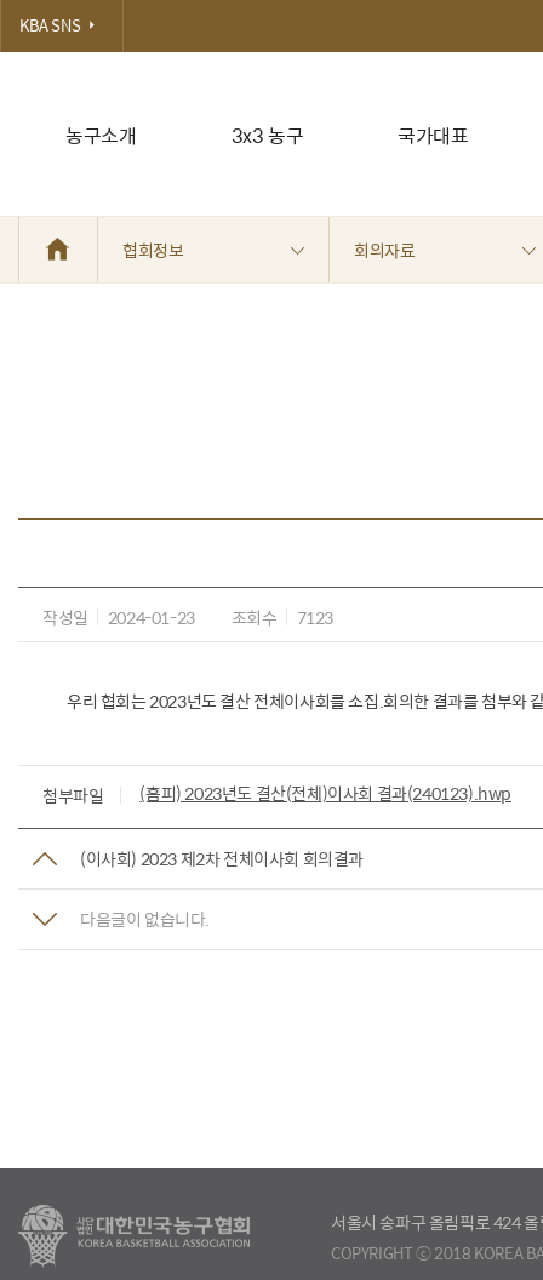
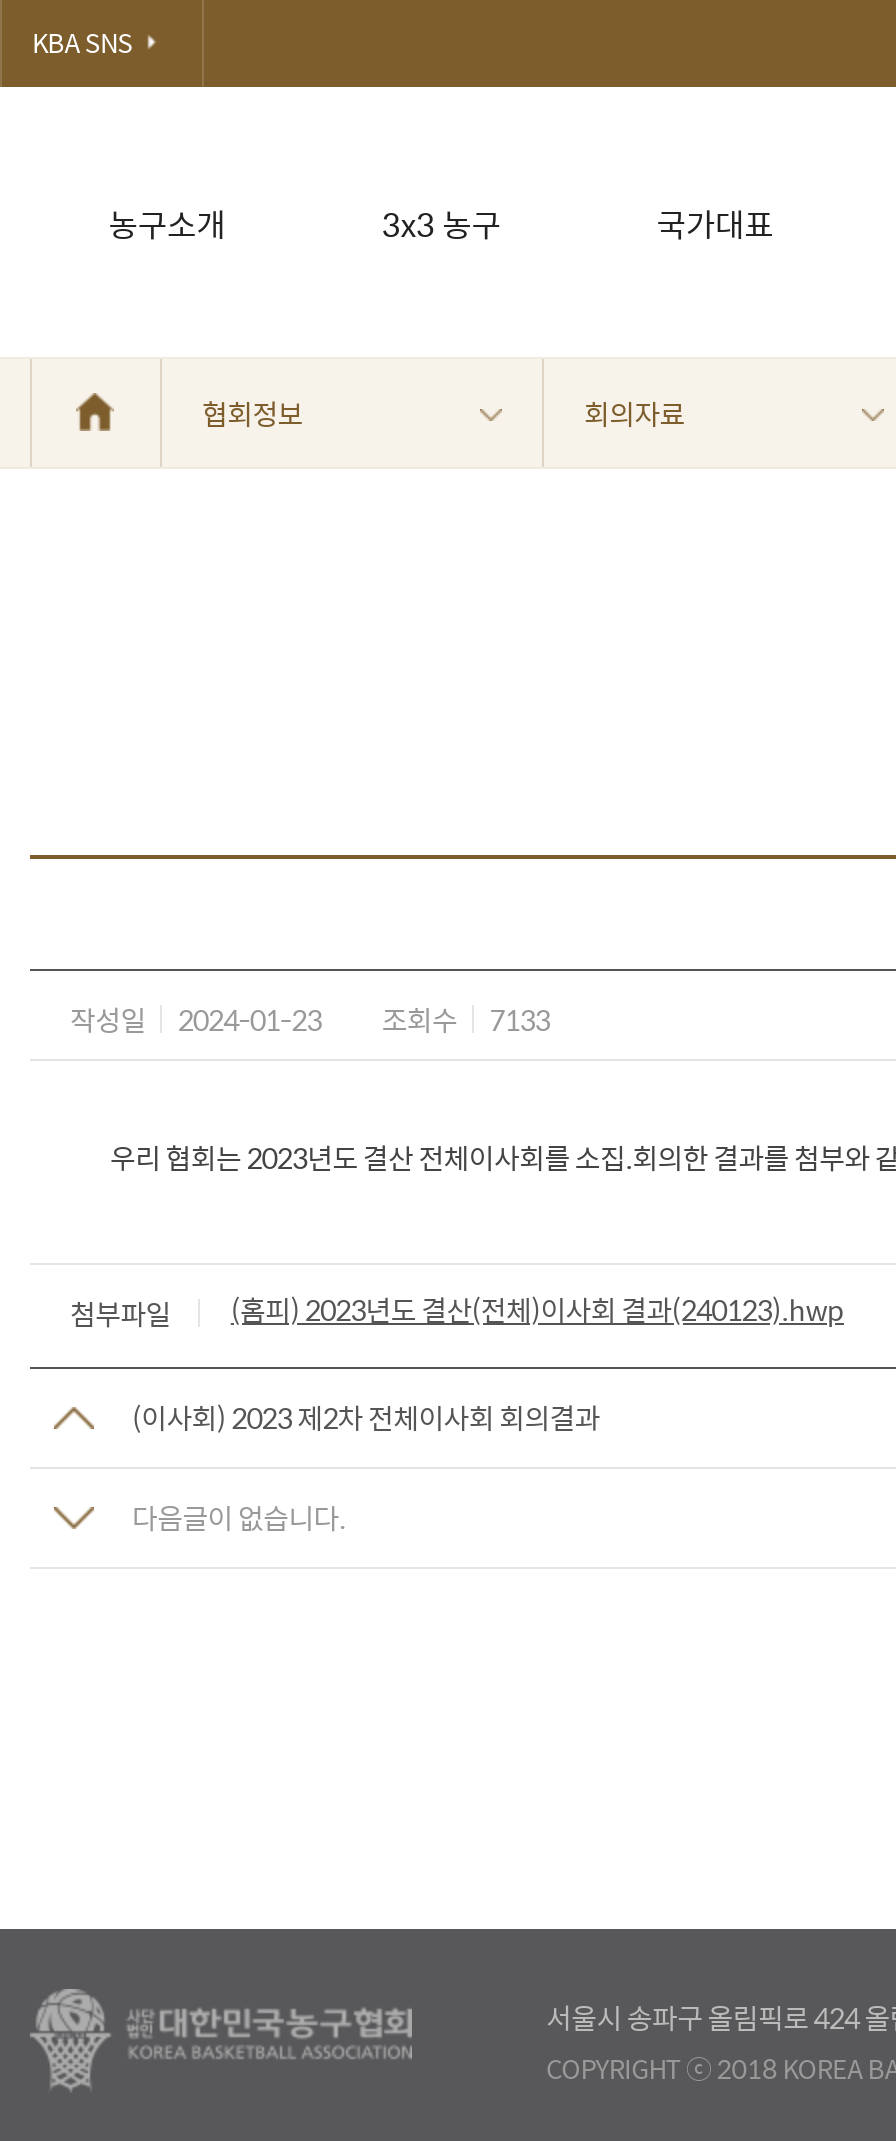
[42,604,333,630] 작성일 2024-01-23 조회수 7123 -> [70,997,550,1041] 작성일 2024-01-23 조회수 7133

